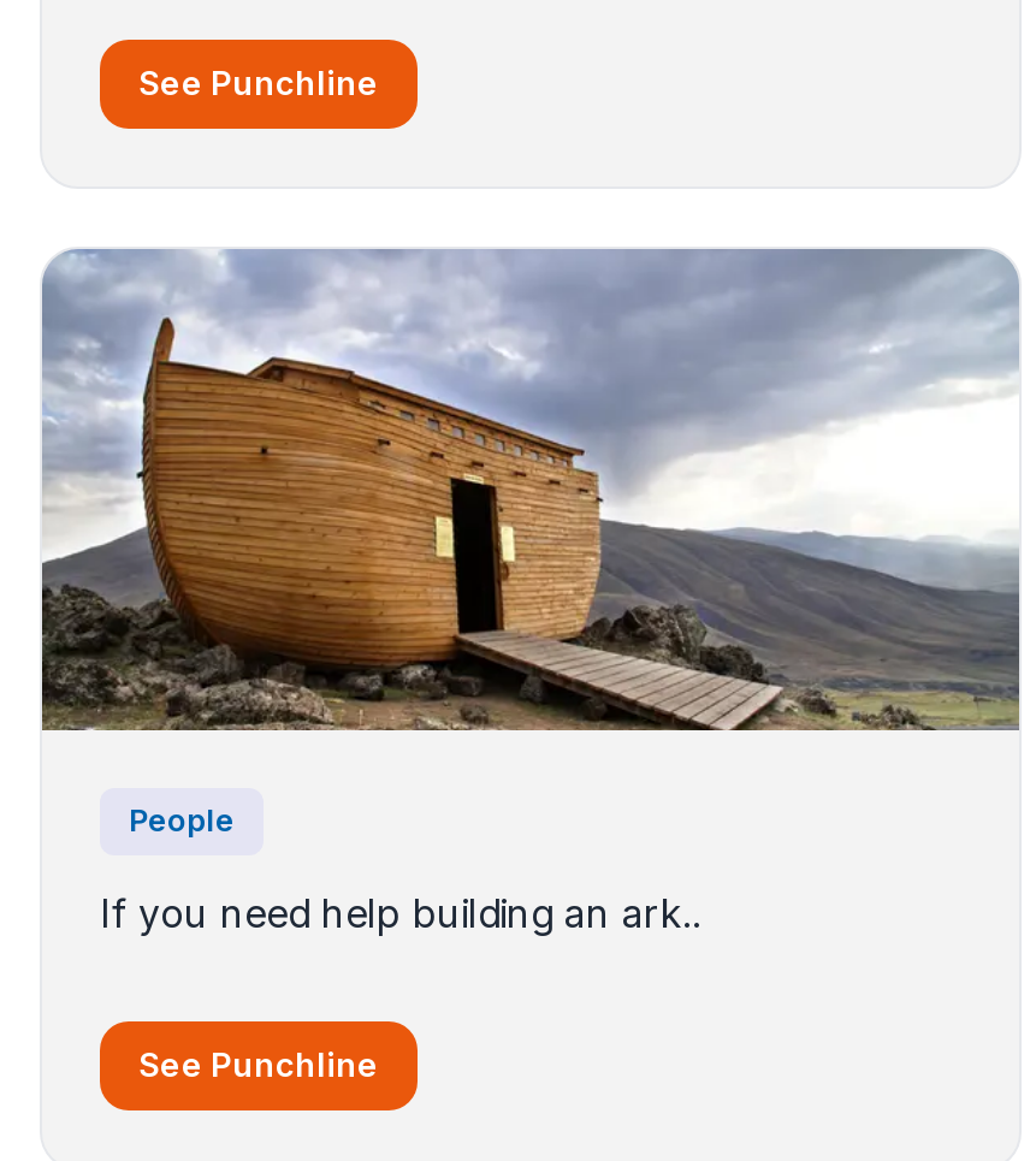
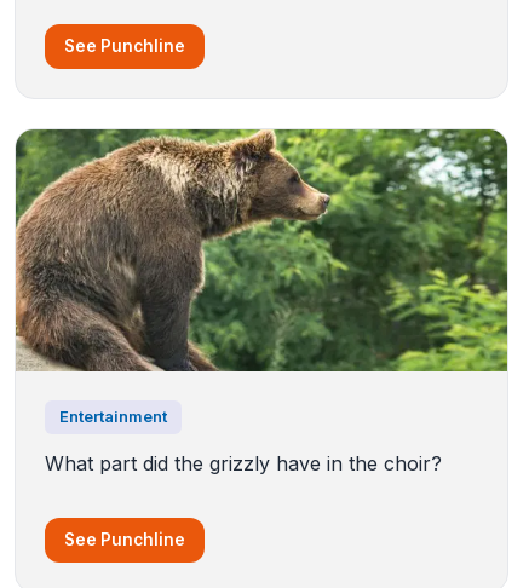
[40,247,1022,838] [image] | People -> [15,128,508,426] [image] | Entertainment
[100,888,701,936] If you need help building an ark.. -> [45,451,442,475] What part did the grizzly have in the choir?

